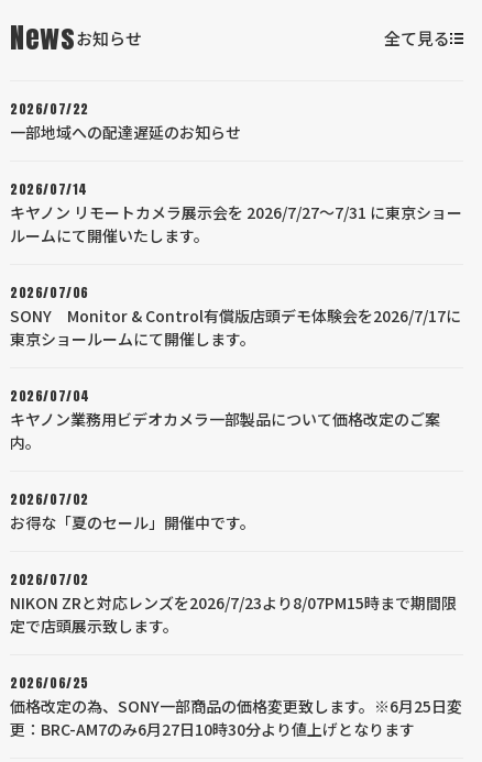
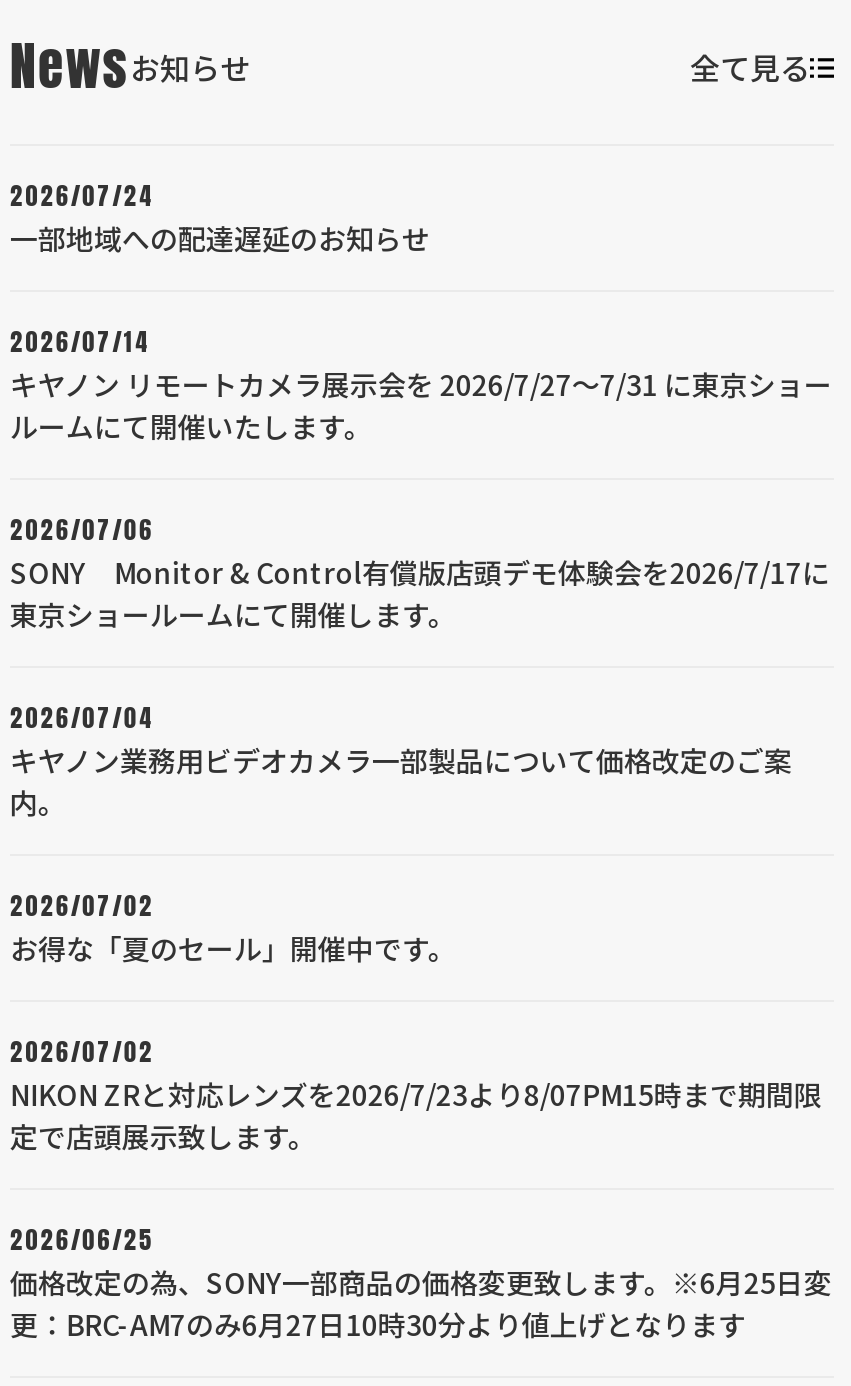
[10,99,89,119] 2026/07/22 -> [10,179,156,215] 2026/07/24

